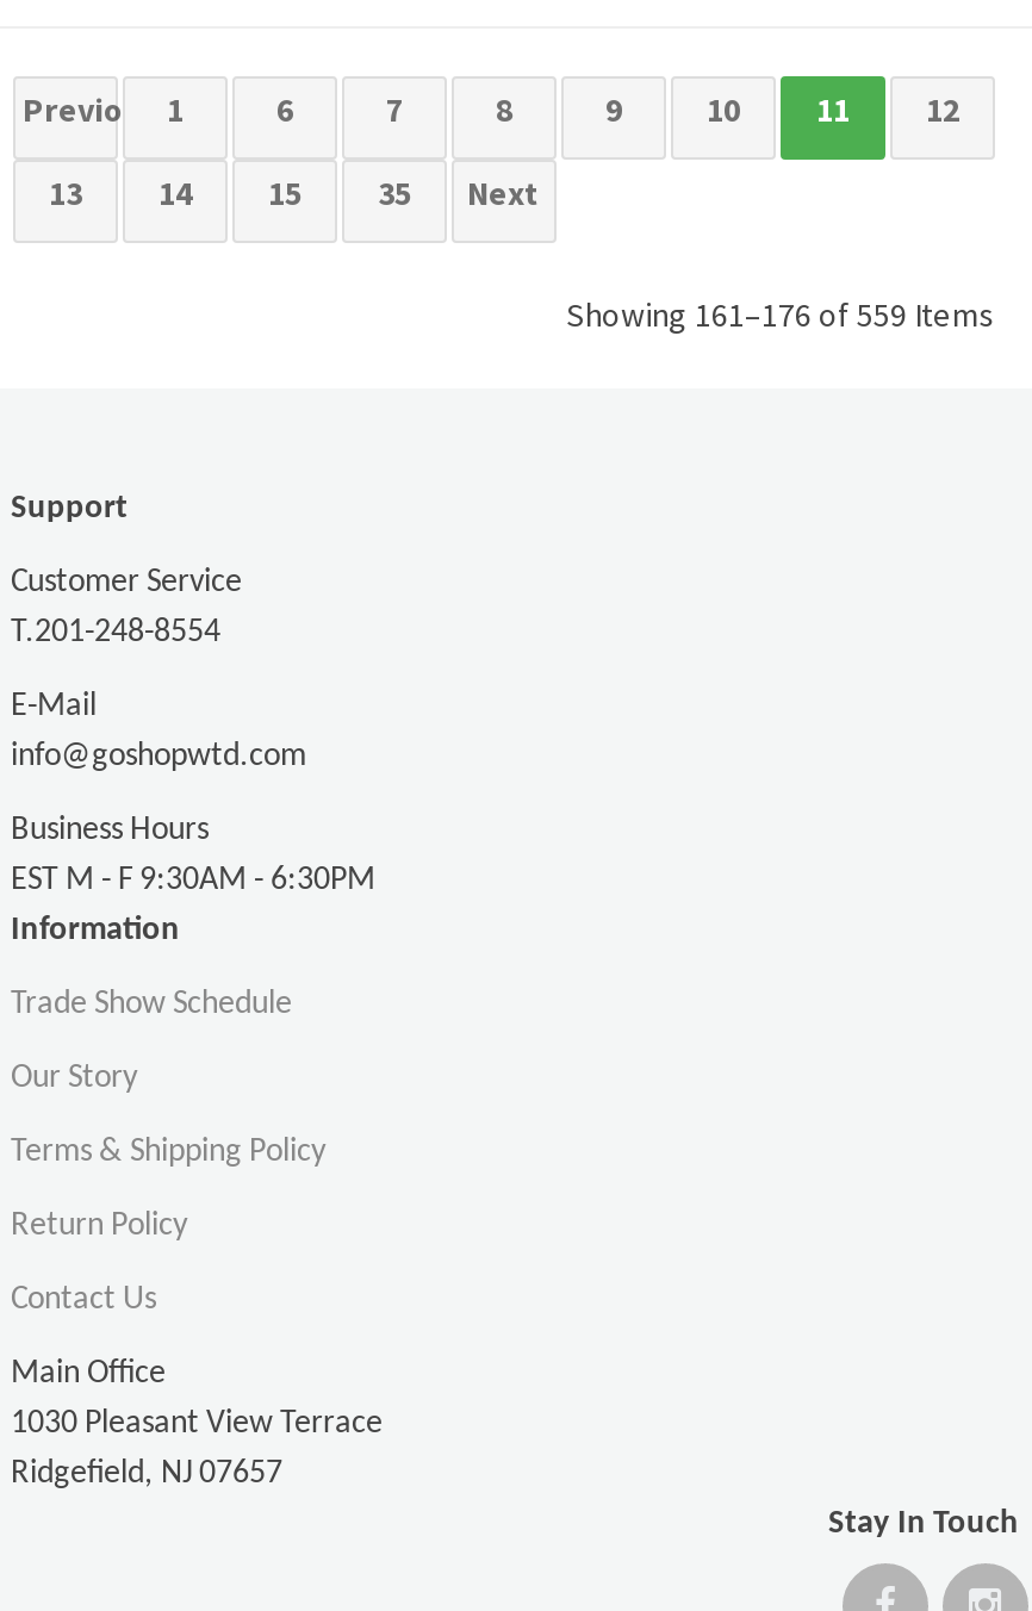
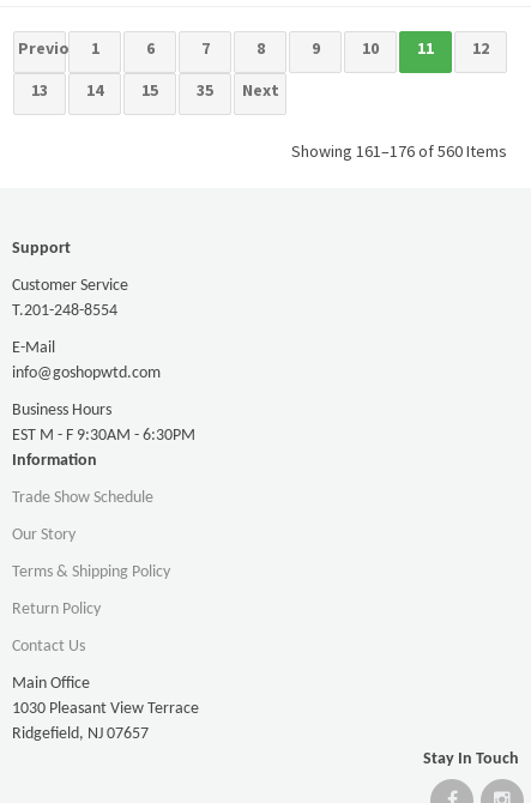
[566,293,995,336] Showing 161–176 of 559 Items -> [291,140,507,162] Showing 161–176 of 560 Items

